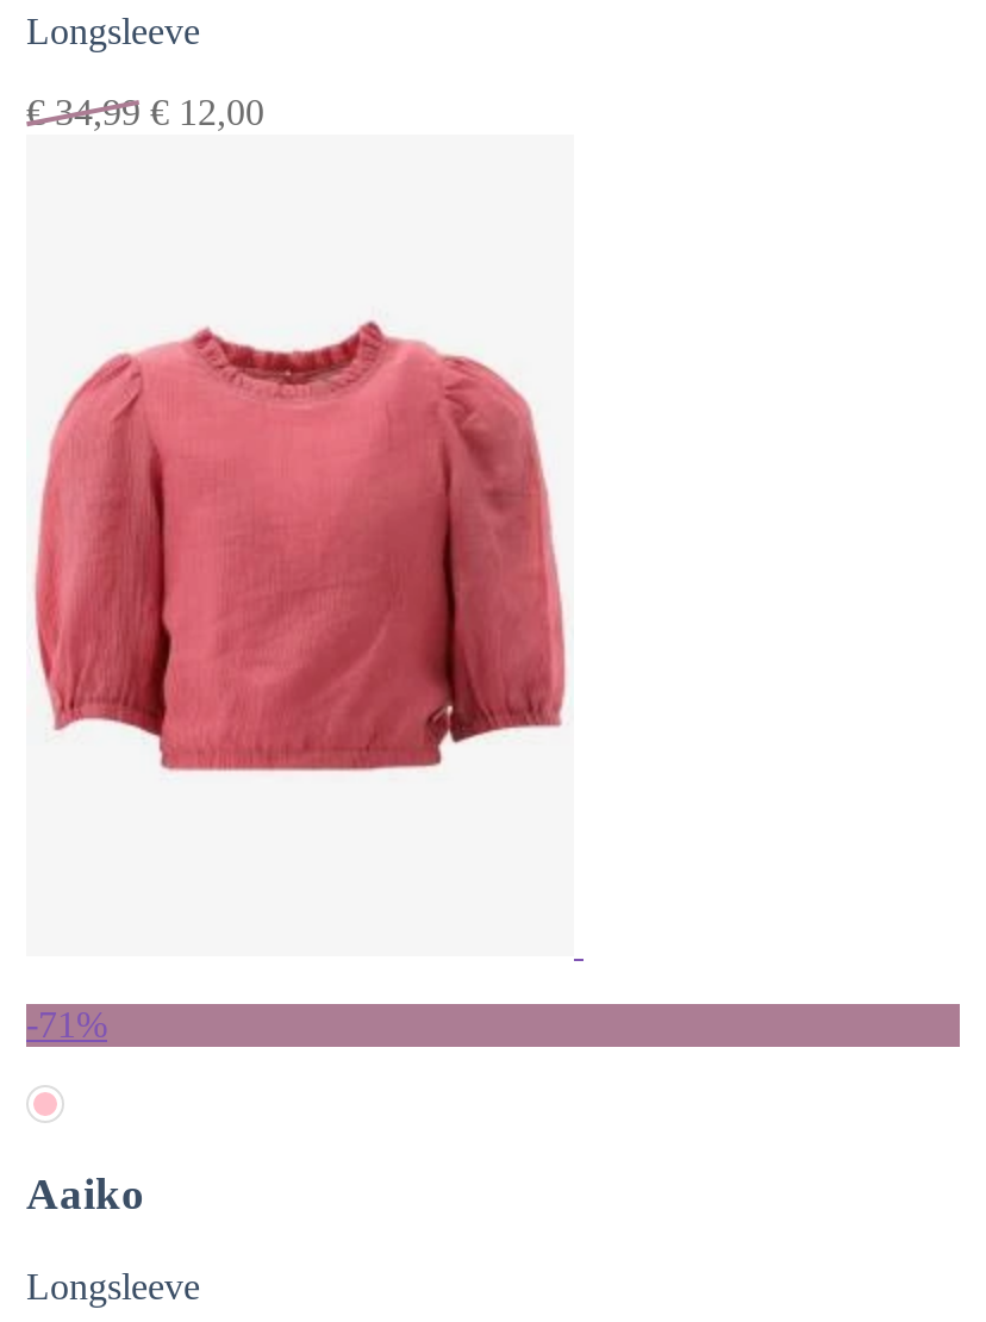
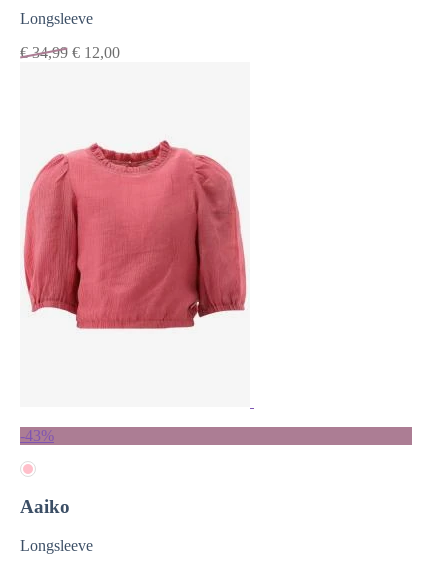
[26,1005,107,1045] -71% -> [20,427,54,444] -43%

